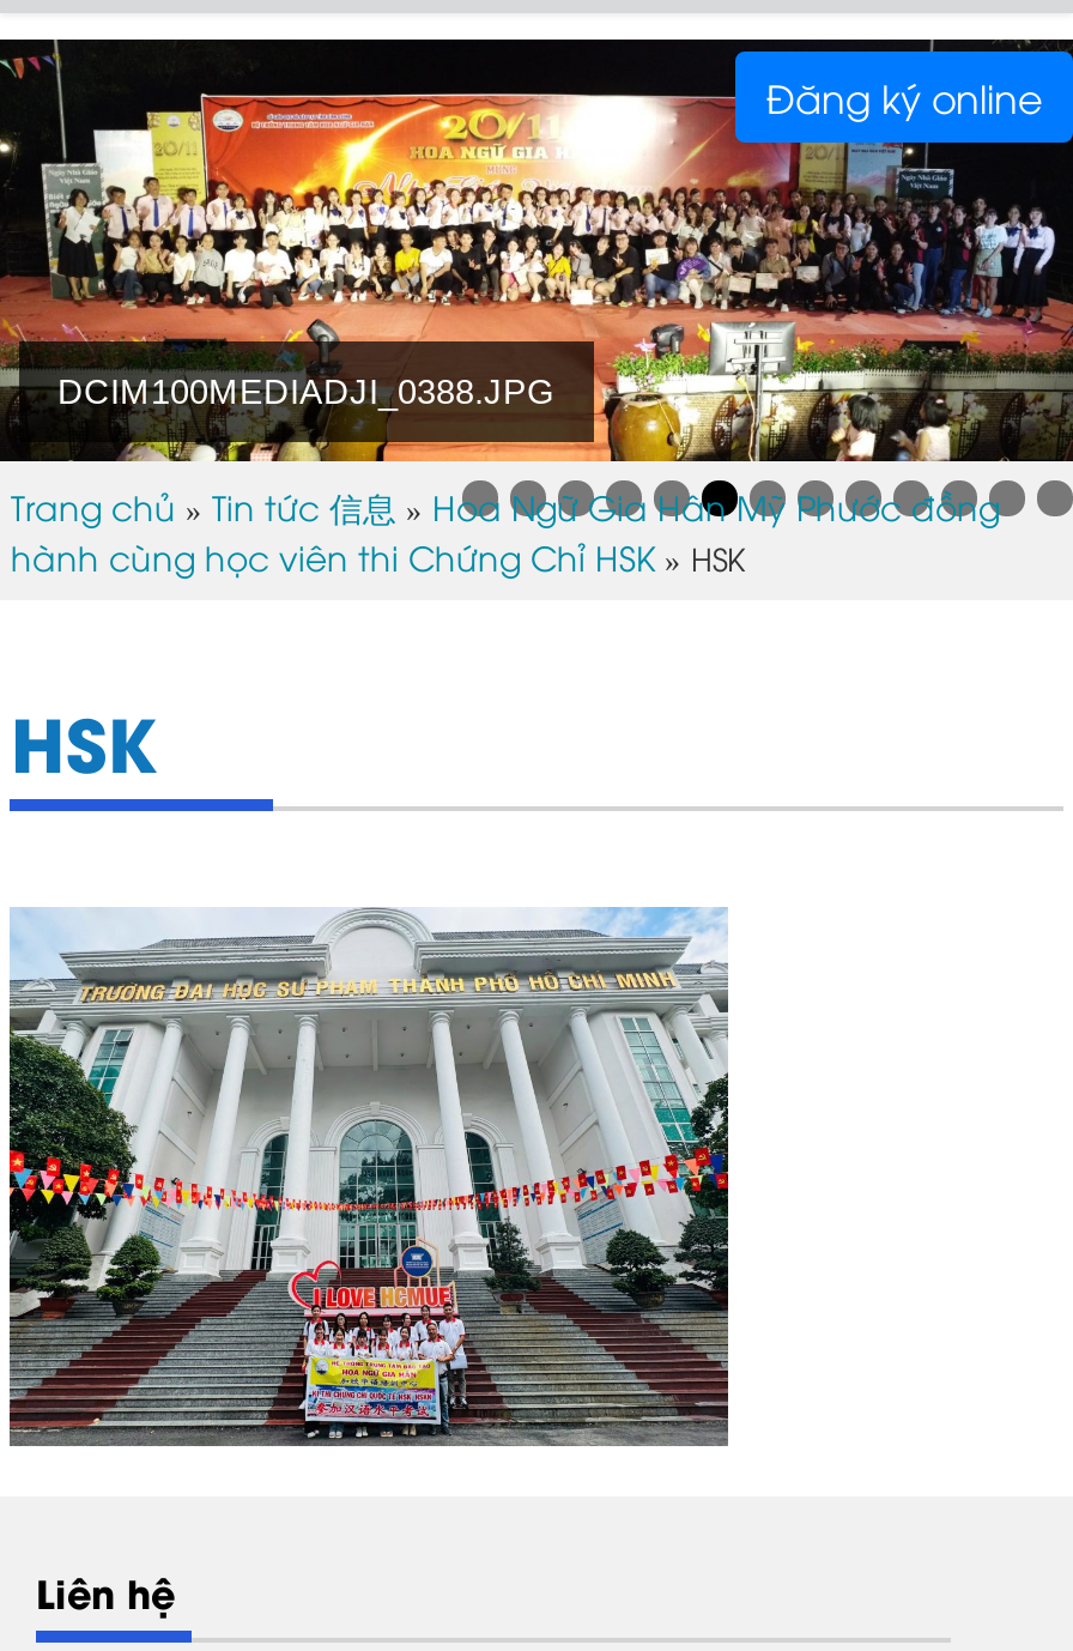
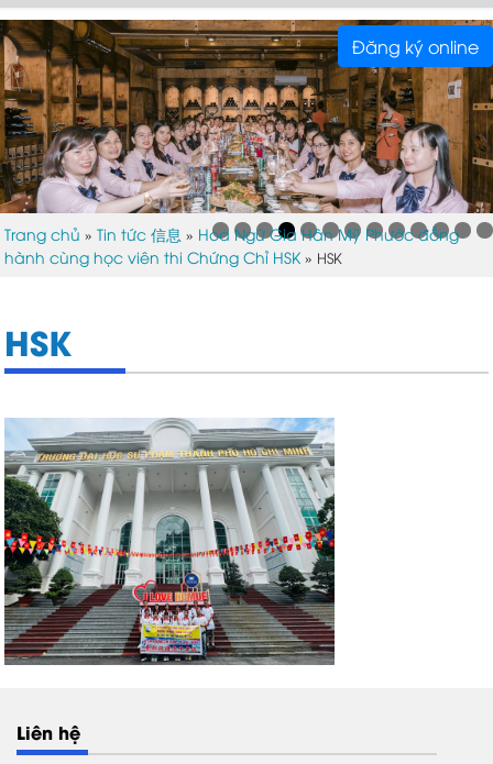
[7,37,1066,464] [image] -> [3,19,490,214] [image]
[57,372,556,410] DCIM100MEDIADJI_0388.JPG -> none

